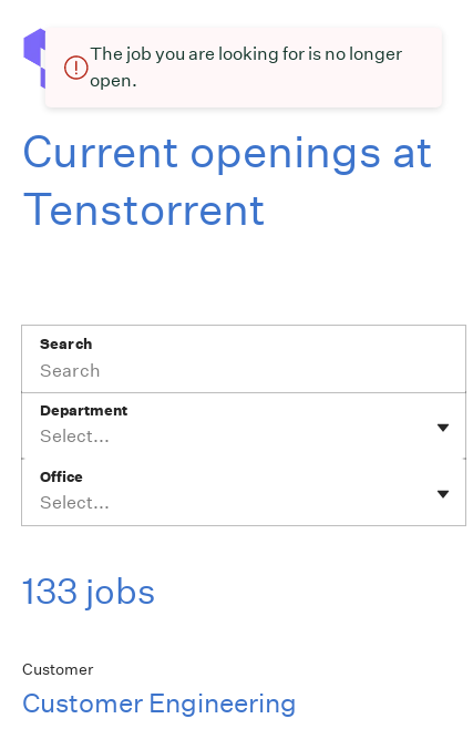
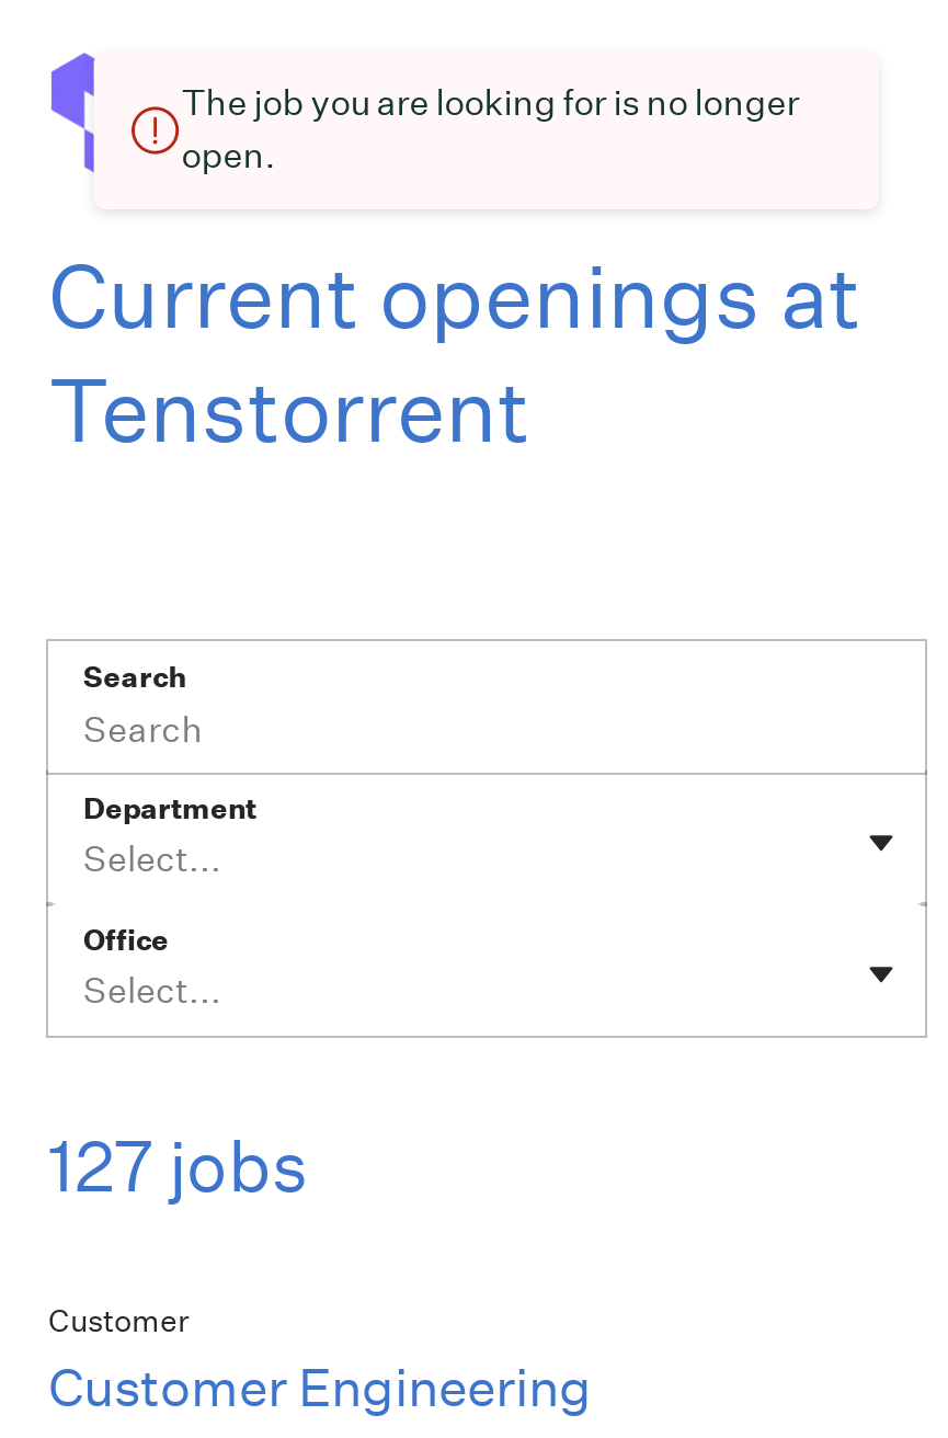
[22,569,156,613] 133 jobs -> [48,1123,309,1209] 127 jobs

